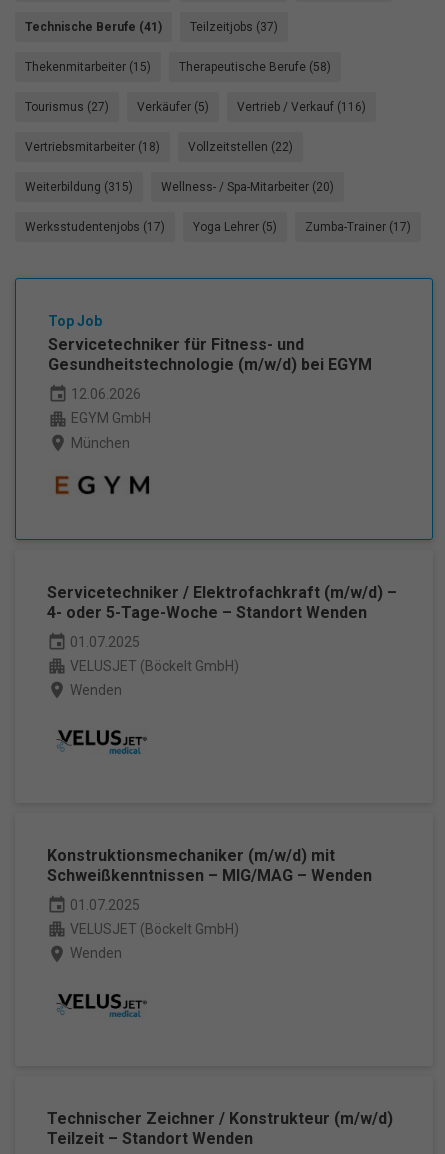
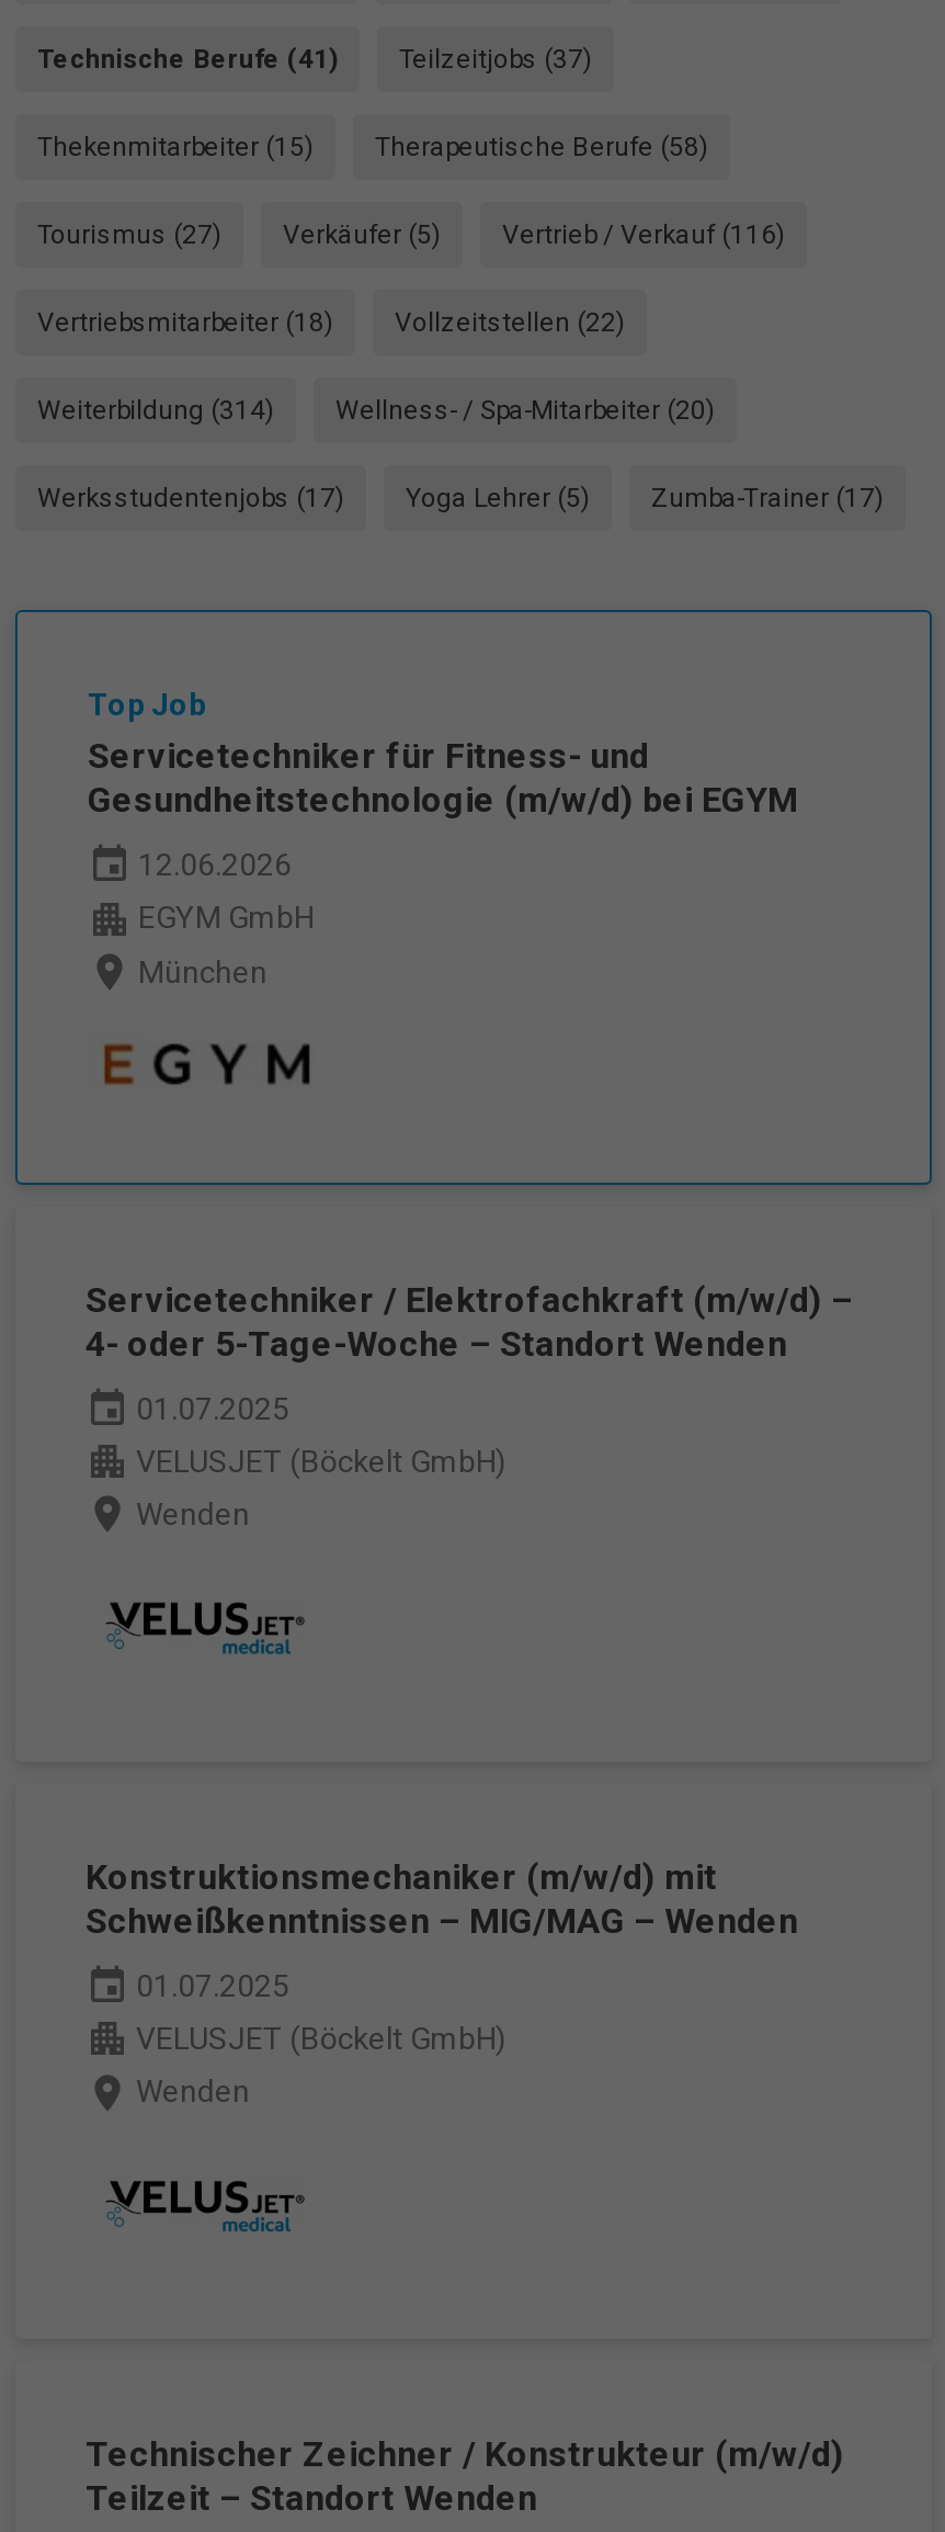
[25,180,133,194] Weiterbildung (315) -> [37,395,274,426] Weiterbildung (314)

